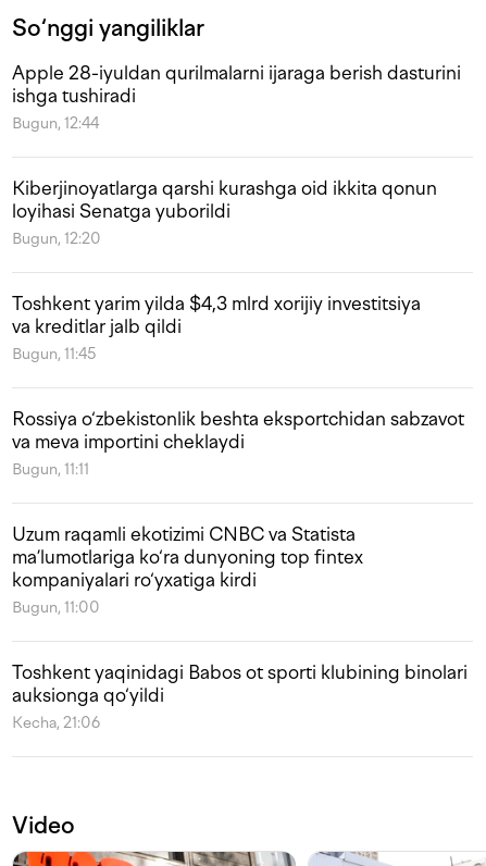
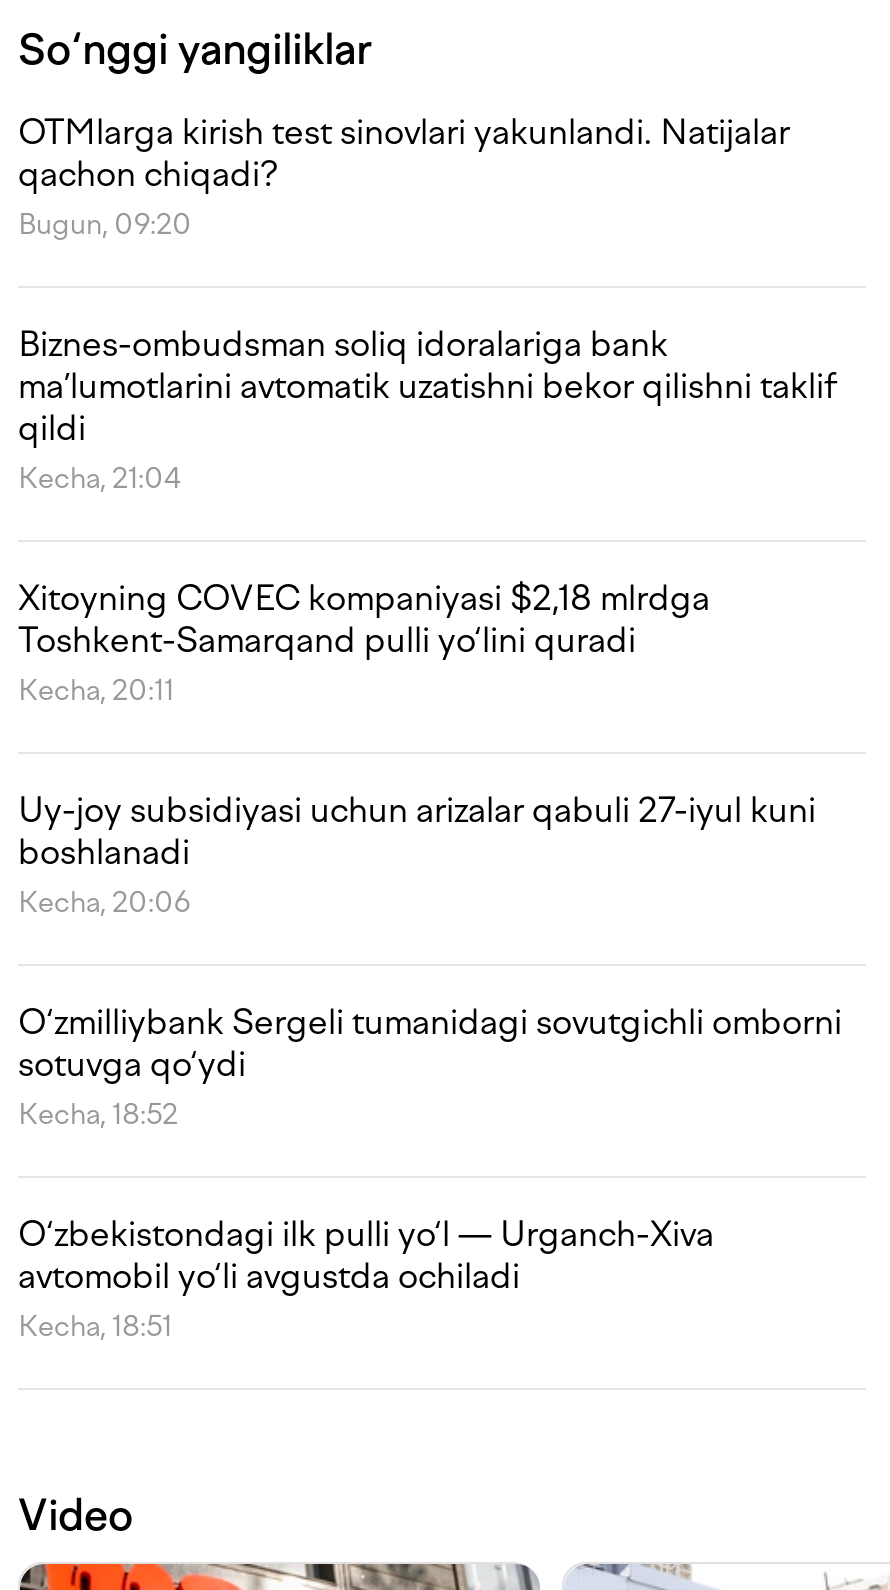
[12,62,461,133] Apple 28-iyuldan qurilmalarni ijaraga berish dasturini | ishga tushiradi | Bugun, 12:44 -> [18,113,790,243] OTMlarga kirish test sinovlari yakunlandi. Natijalar | qachon chiqadi? | Bugun, 09:20
[12,178,437,248] Kiberjinoyatlarga qarshi kurashga oid ikkita qonun | loyihasi Senatga yuborildi | Bugun, 12:20 -> [18,325,838,497] Biznes-ombudsman soliq idoralariga bank | ma’lumotlarini avtomatik uzatishni bekor qilishni taklif | qildi | Kecha, 21:04
[12,293,421,364] Toshkent yarim yilda $4,3 mlrd xorijiy investitsiya | va kreditlar jalb qildi | Bugun, 11:45 -> [18,579,710,709] Xitoyning COVEC kompaniyasi $2,18 mlrdga | Toshkent-Samarqand pulli yo‘lini quradi | Kecha, 20:11
[12,408,464,479] Rossiya o‘zbekistonlik beshta eksportchidan sabzavot | va meva importini cheklaydi | Bugun, 11:11 -> [18,791,816,921] Uy-joy subsidiyasi uchun arizalar qabuli 27-iyul kuni | boshlanadi | Kecha, 20:06
[12,524,363,617] Uzum raqamli ekotizimi CNBC va Statista | ma’lumotlariga ko‘ra dunyoning top fintex | kompaniyalari ro‘yxatiga kirdi | Bugun, 11:00 -> [18,1003,842,1133] O‘zmilliybank Sergeli tumanidagi sovutgichli omborni | sotuvga qo‘ydi | Kecha, 18:52
[12,662,468,733] Toshkent yaqinidagi Babos ot sporti klubining binolari | auksionga qo‘yildi | Kecha, 21:06 -> [18,1215,714,1345] O‘zbekistondagi ilk pulli yo‘l — Urganch-Xiva | avtomobil yo‘li avgustda ochiladi | Kecha, 18:51

